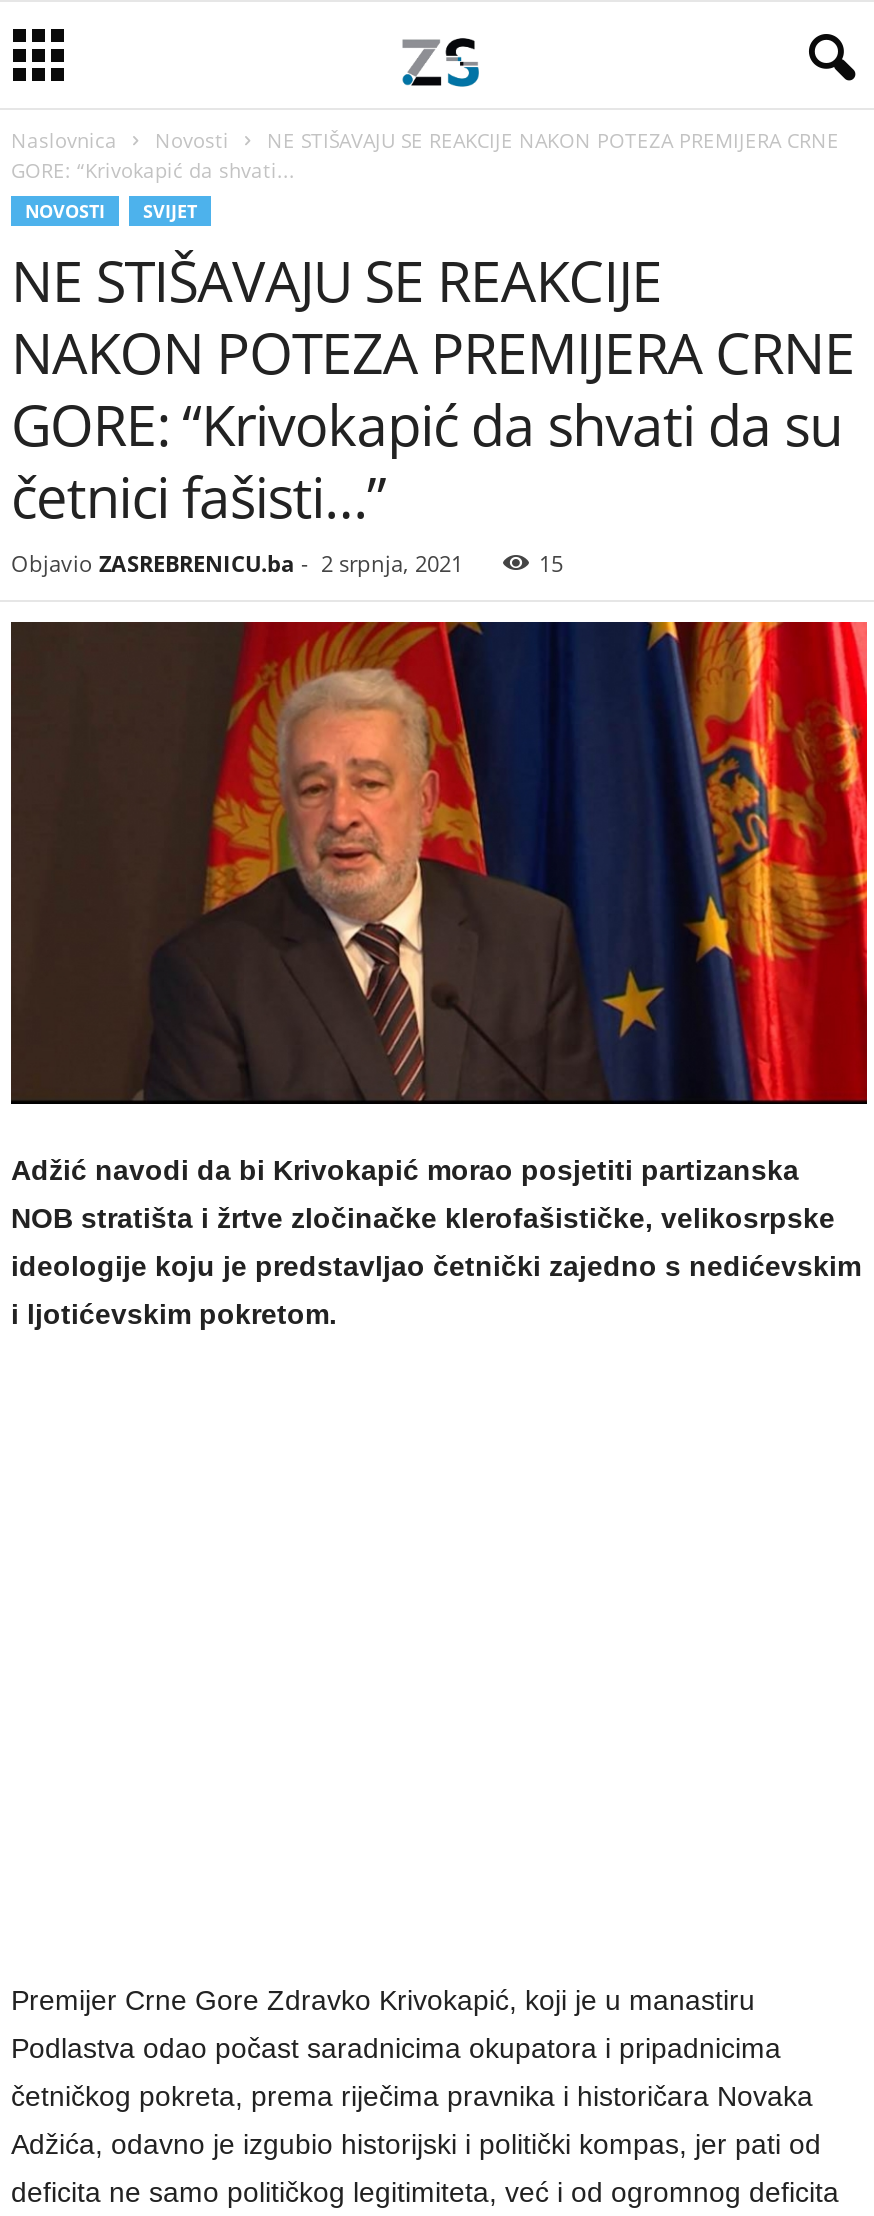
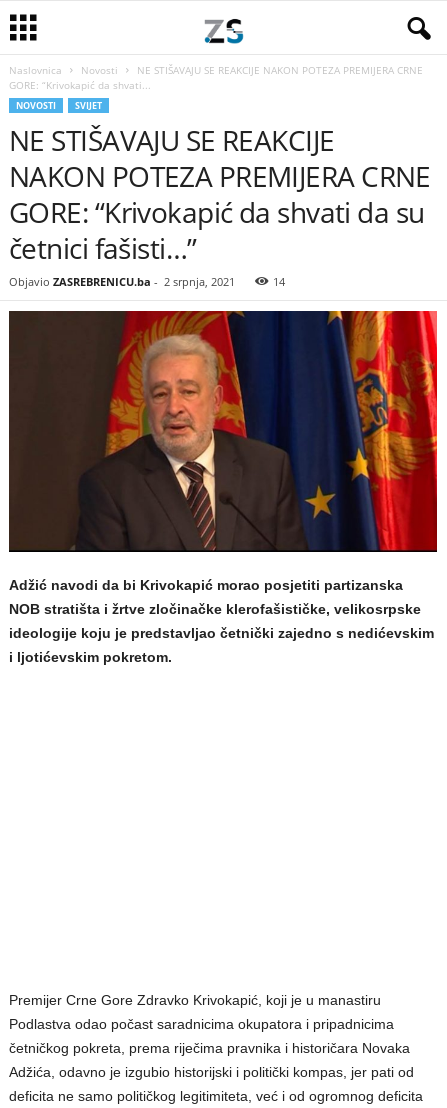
[539,548,563,578] 15 -> [273,274,285,289] 14

